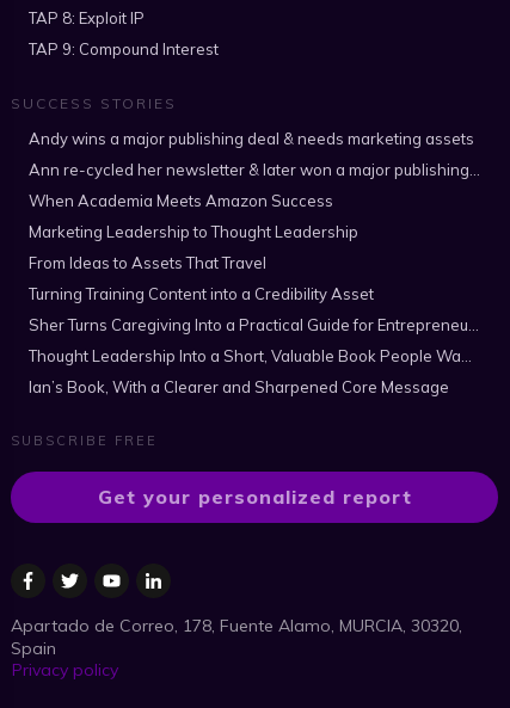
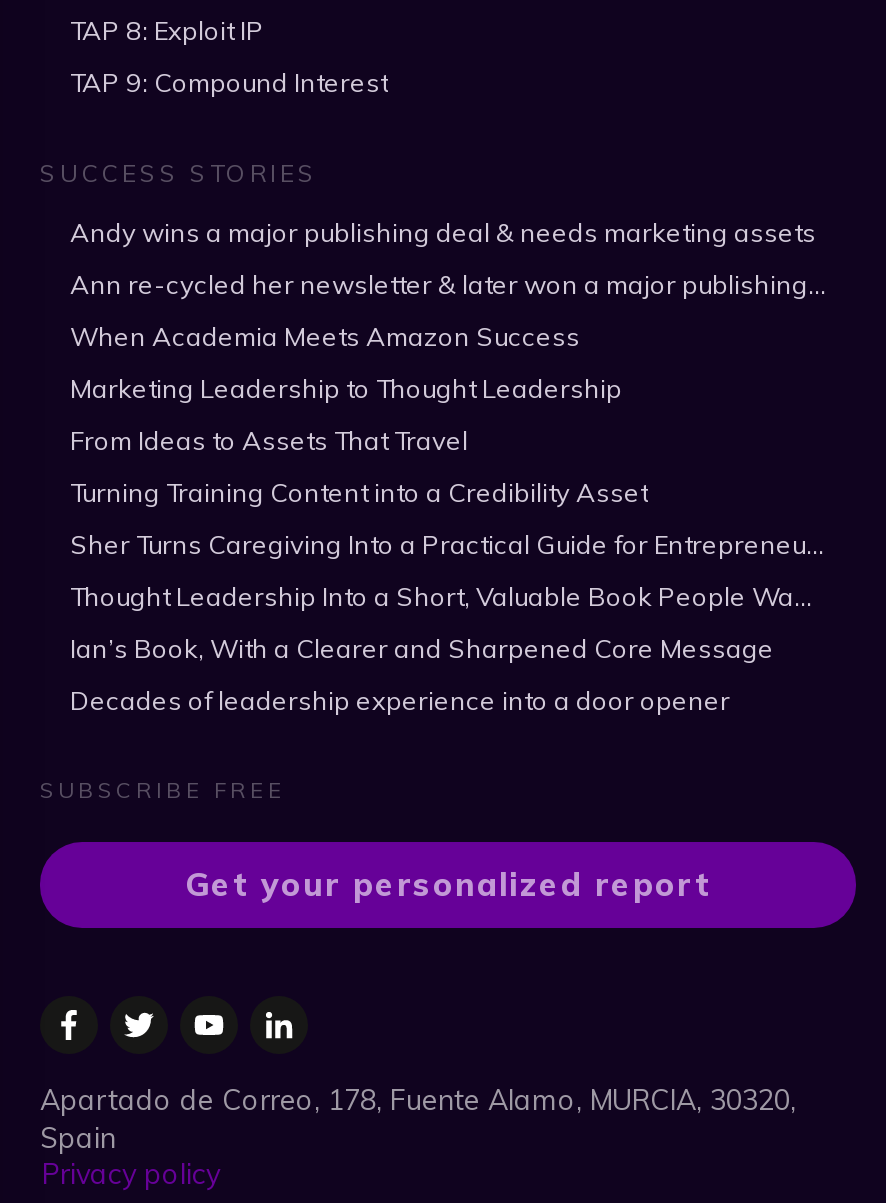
none -> [70,684,730,716] Decades of leadership experience into a door opener

